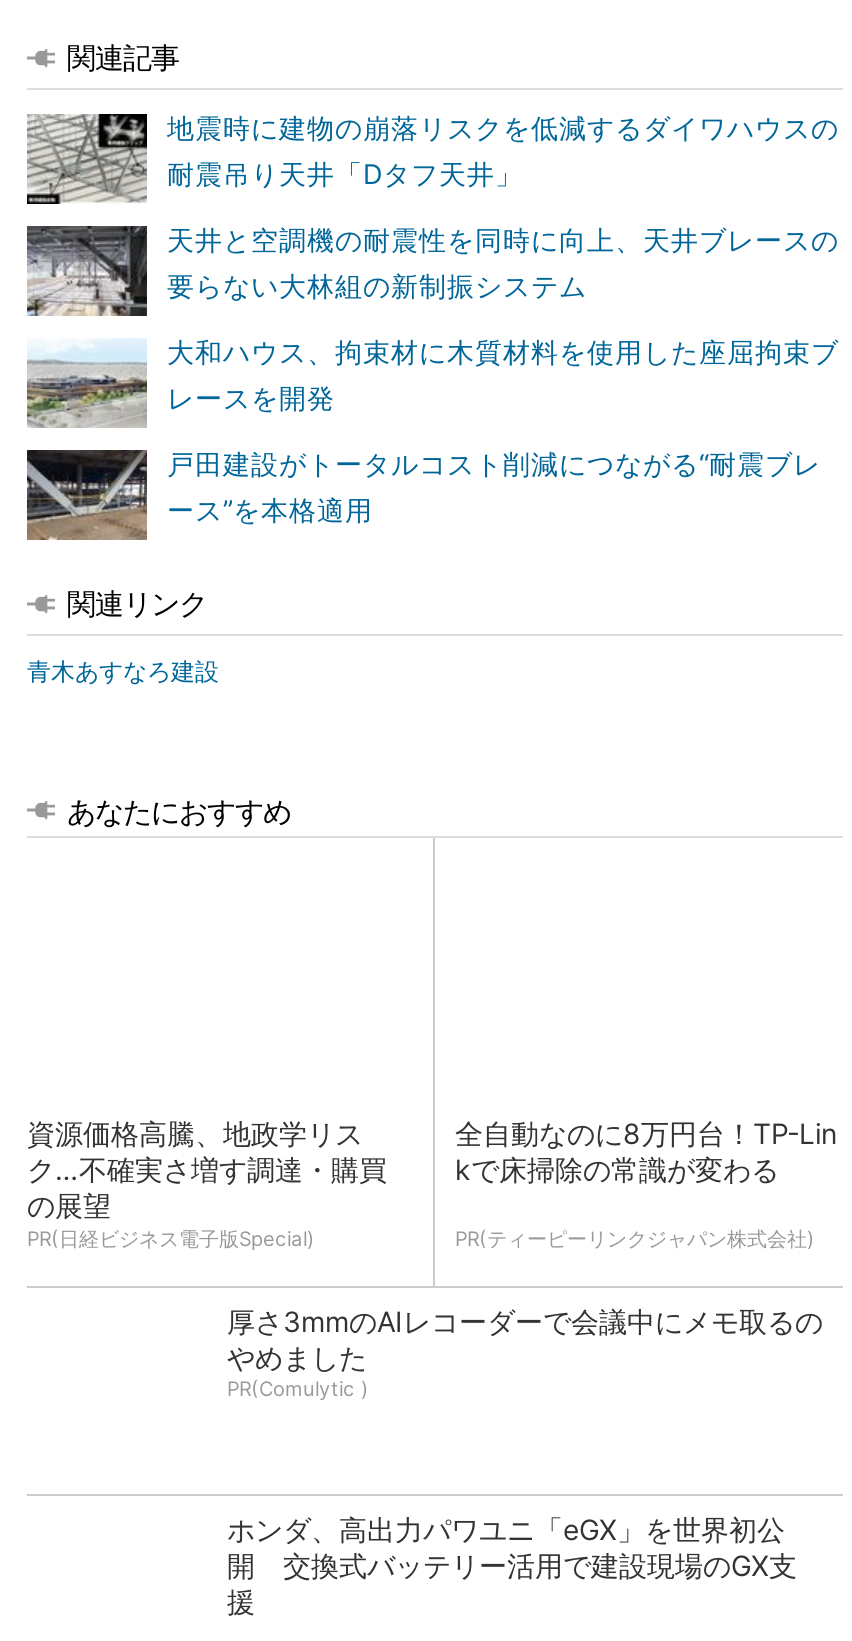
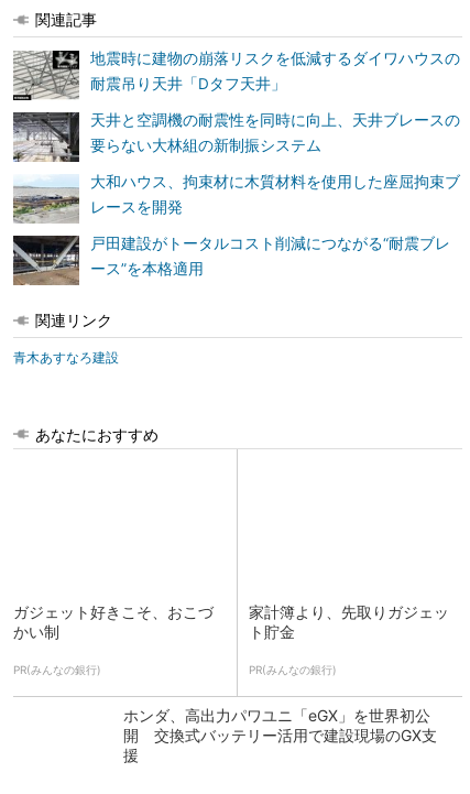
[27,1116,387,1250] 資源価格高騰、地政学リス | ク…不確実さ増す調達・購買 | の展望 | PR(日経ビジネス電子版Special) -> [13,602,214,641] ガジェット好きこそ、おこづ | かい制
[455,1116,837,1186] 全自動なのに8万円台！TP-Lin | kで床掃除の常識が変わる -> [13,663,101,676] PR(みんなの銀行)
[455,1226,815,1250] PR(ティーピーリンクジャパン株式会社) -> [249,602,449,641] 家計簿より、先取りガジェッ | ト貯金
[227,1304,823,1400] 厚さ3mmのAIレコーダーで会議中にメモ取るの | やめました | PR(Comulytic ) -> [249,663,337,676] PR(みんなの銀行)

